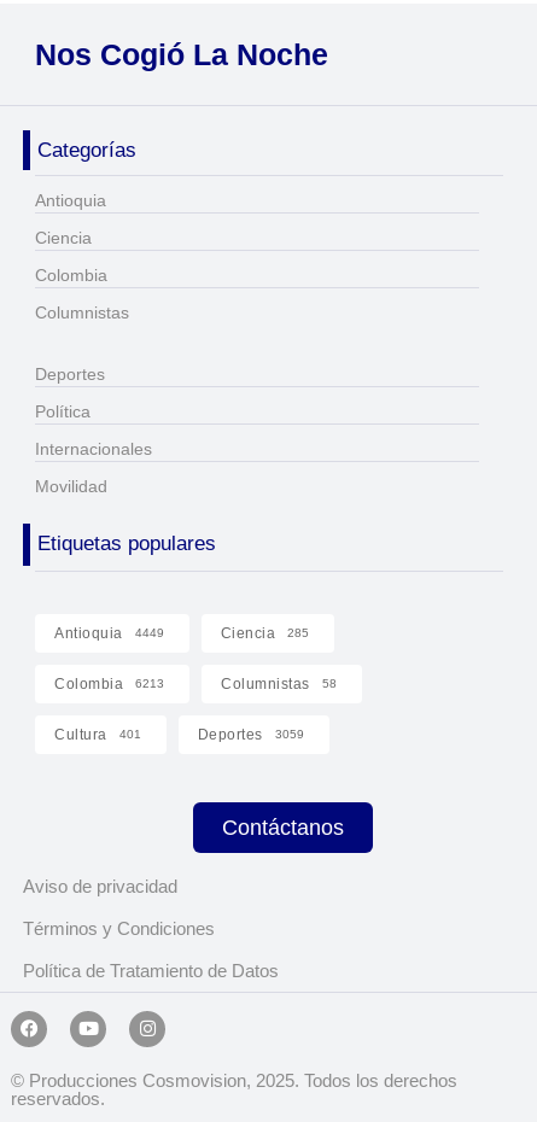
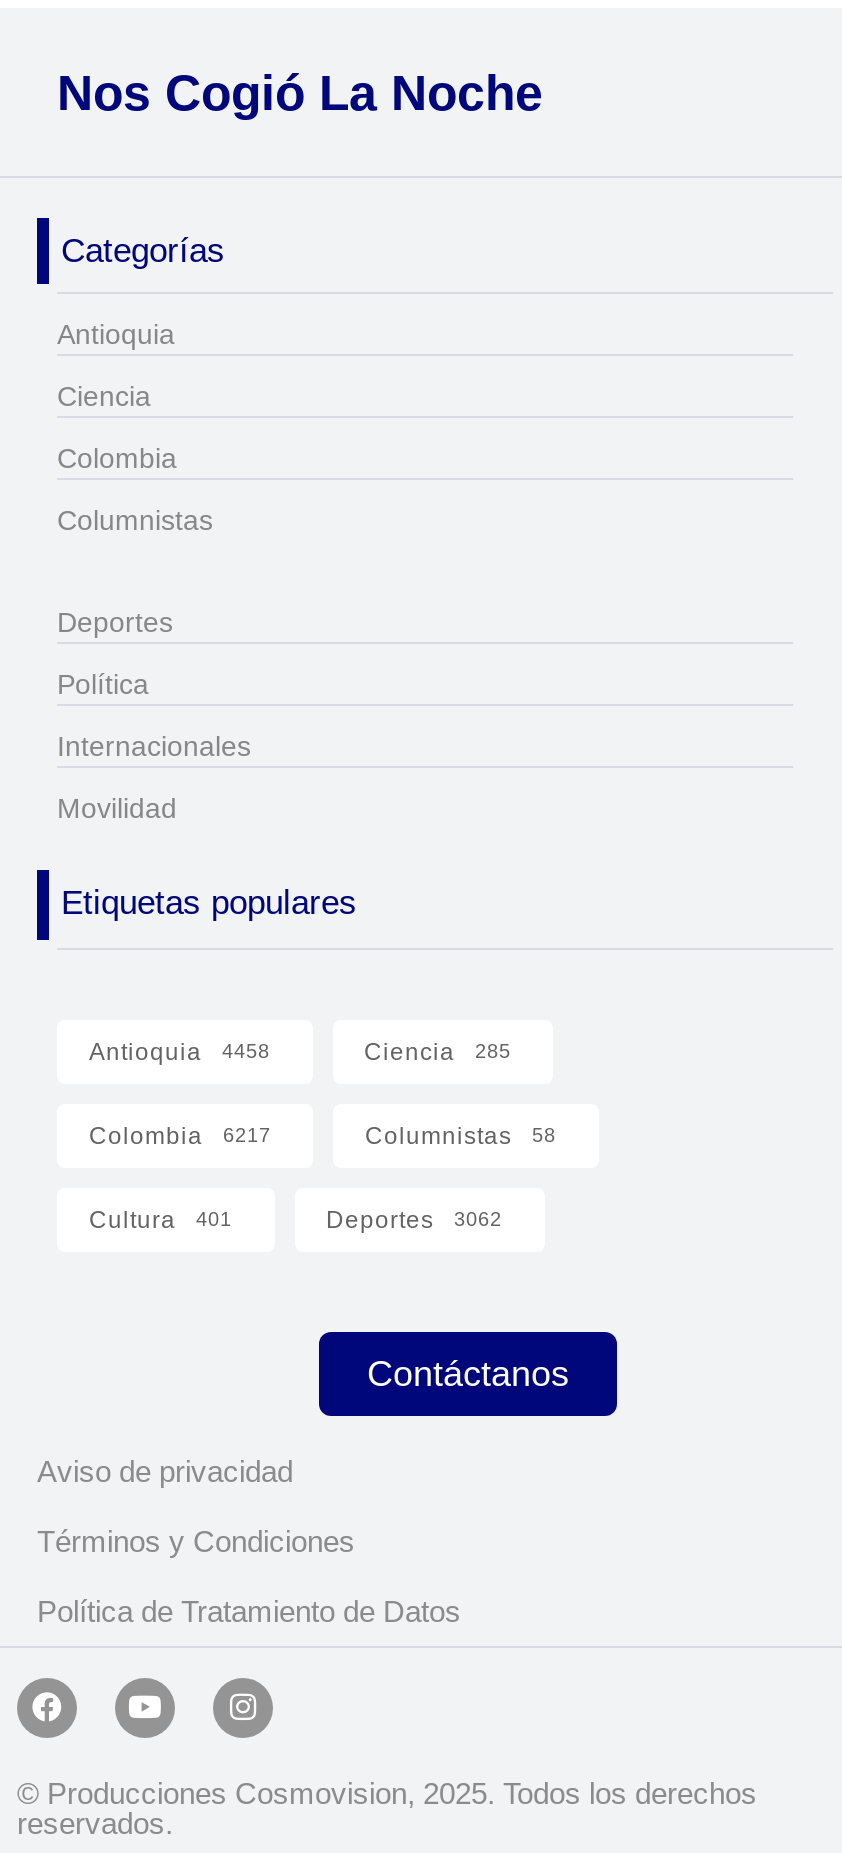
[54,624,164,641] Antioquia 4449 -> [89,1037,270,1065] Antioquia 4458
[54,675,164,692] Colombia 6213 -> [89,1121,271,1149] Colombia 6217
[197,726,303,743] Deportes 3059 -> [326,1205,502,1233] Deportes 3062

